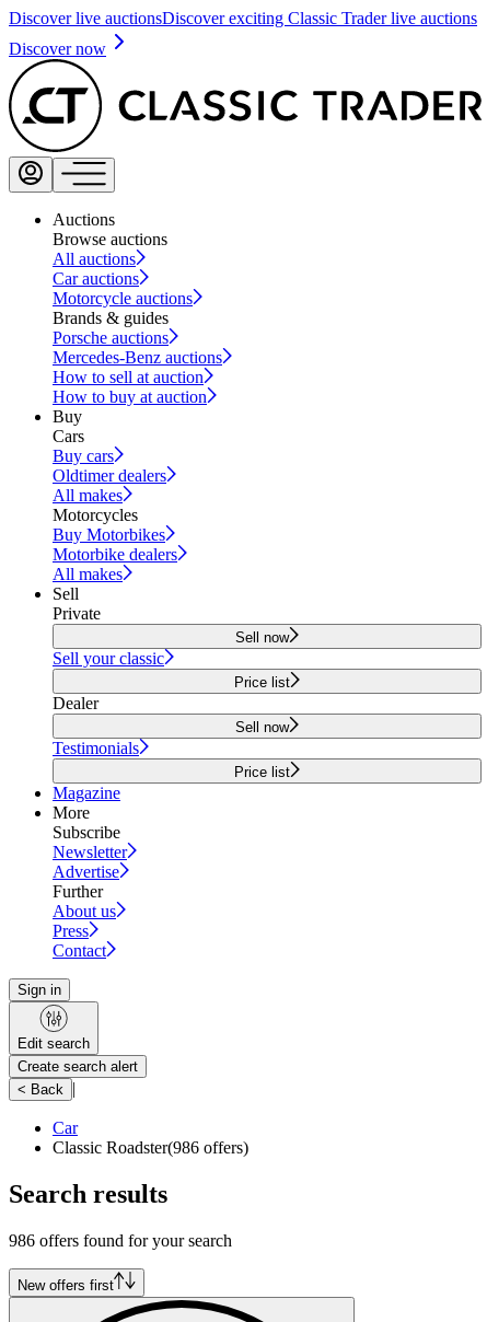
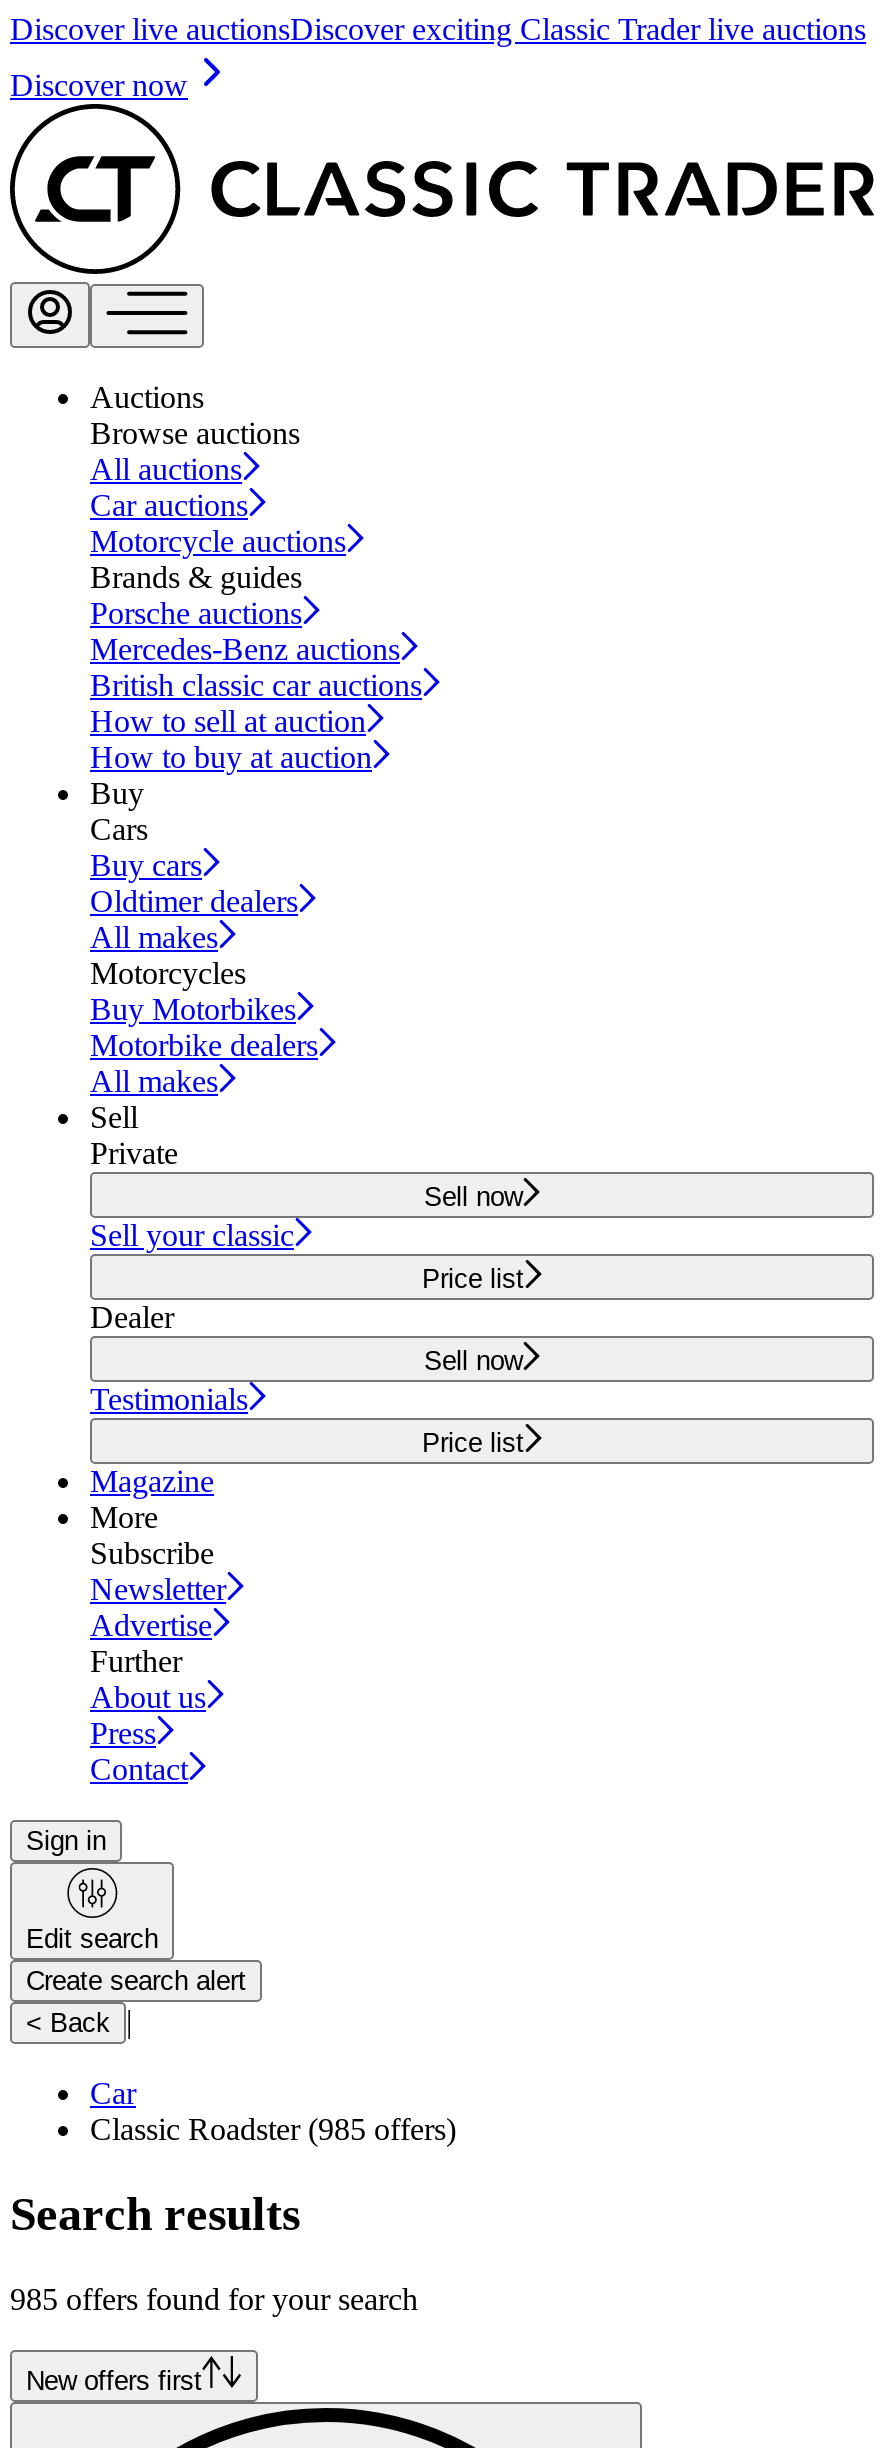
none -> [90,668,422,702] British classic car auctions
[53,1138,248,1157] Classic Roadster (986 offers) -> [90,2112,456,2146] Classic Roadster (985 offers)
[9,1231,232,1250] 986 offers found for your search -> [10,2282,418,2316] 985 offers found for your search

